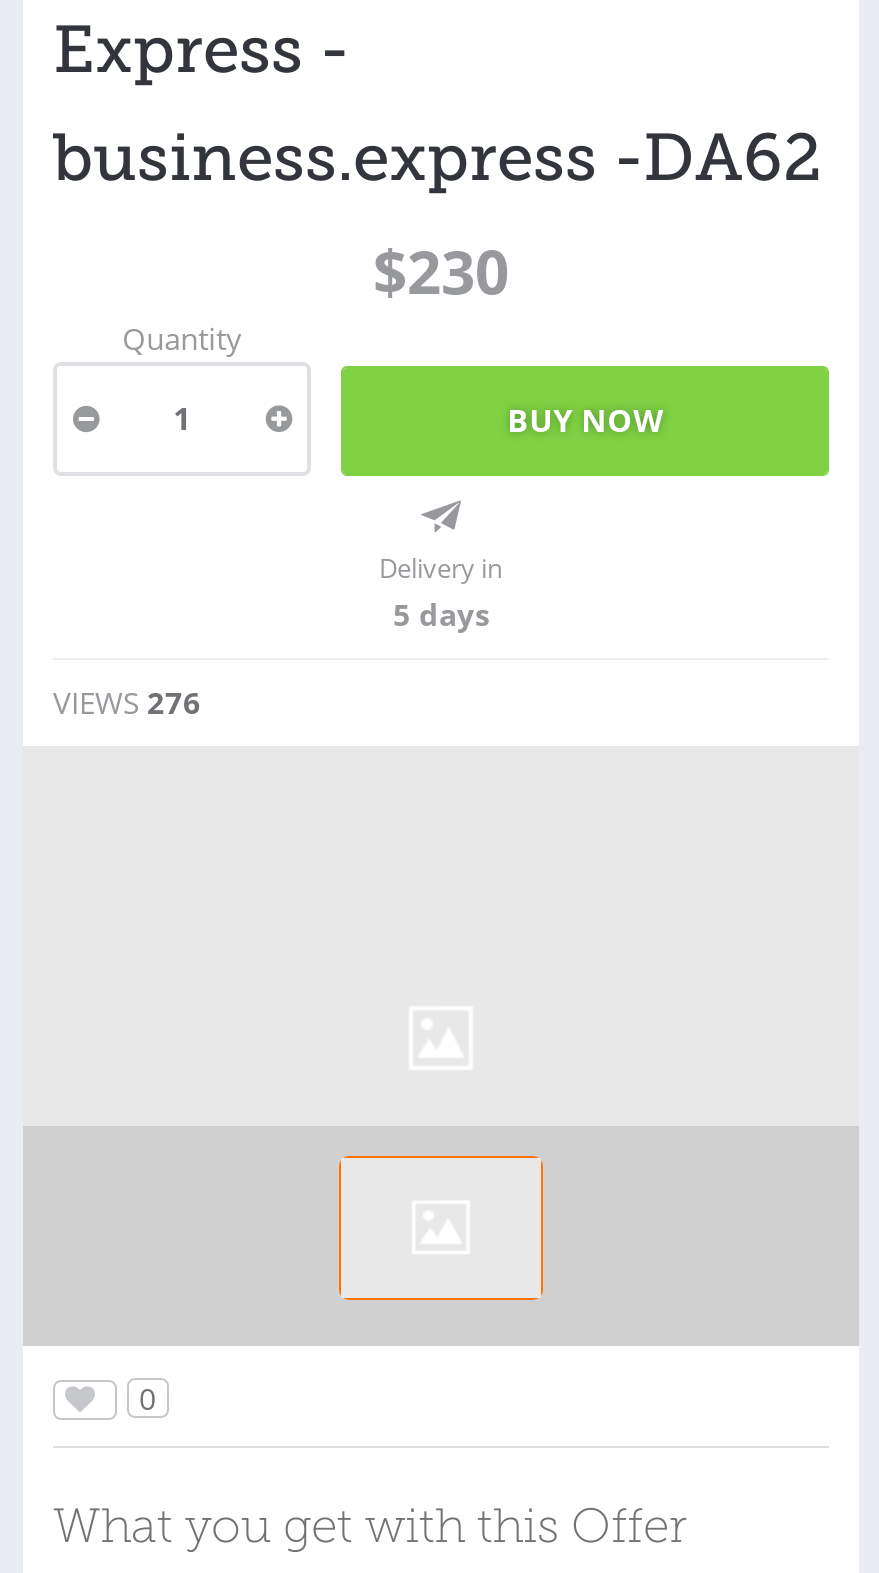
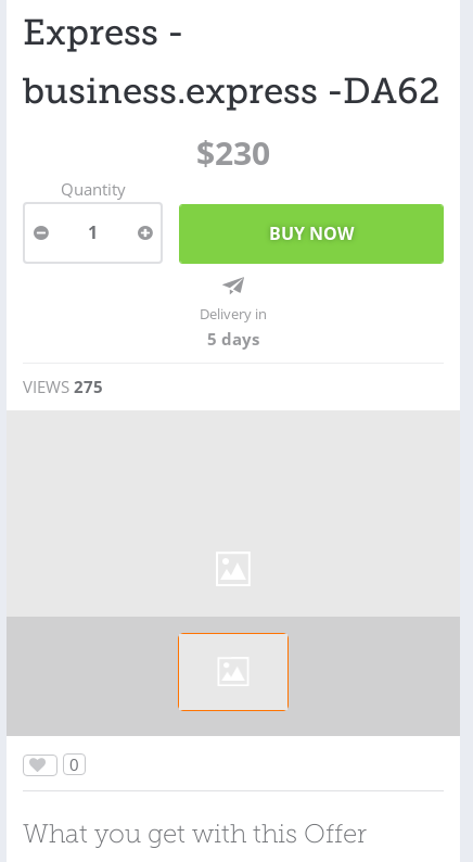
[53,682,201,722] VIEWS 276 -> [23,376,103,397] VIEWS 275

